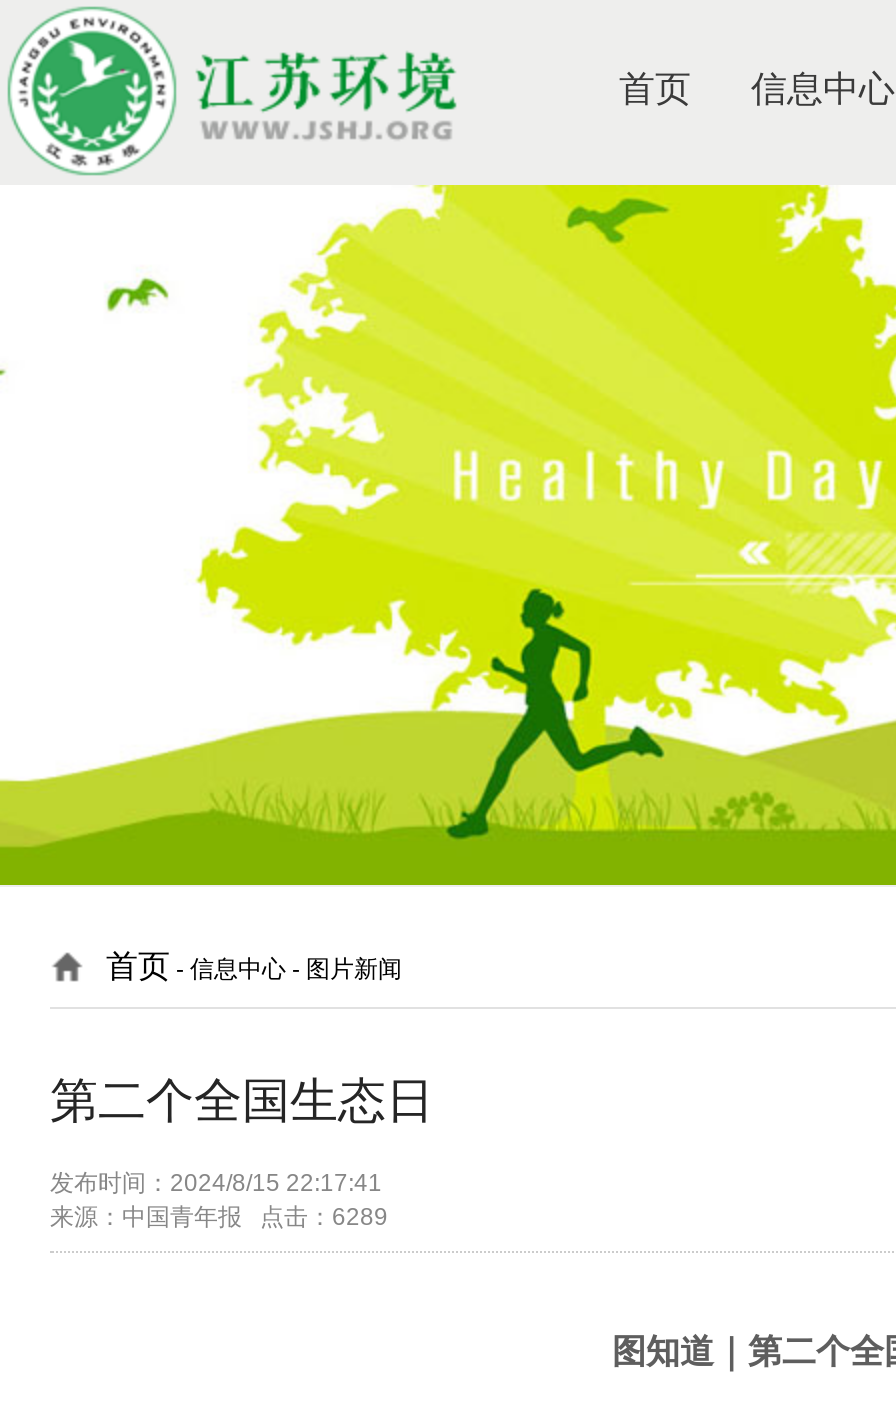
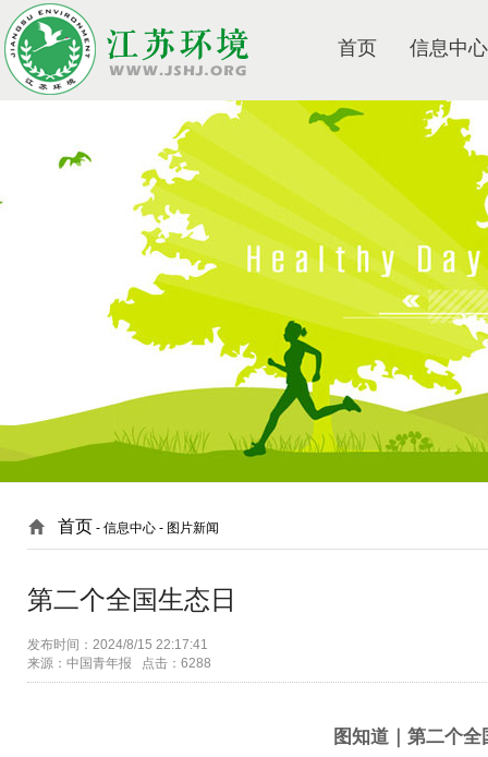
[50,1203,388,1231] 来源：中国青年报 点击：6289 -> [27,656,211,671] 来源：中国青年报 点击：6288

